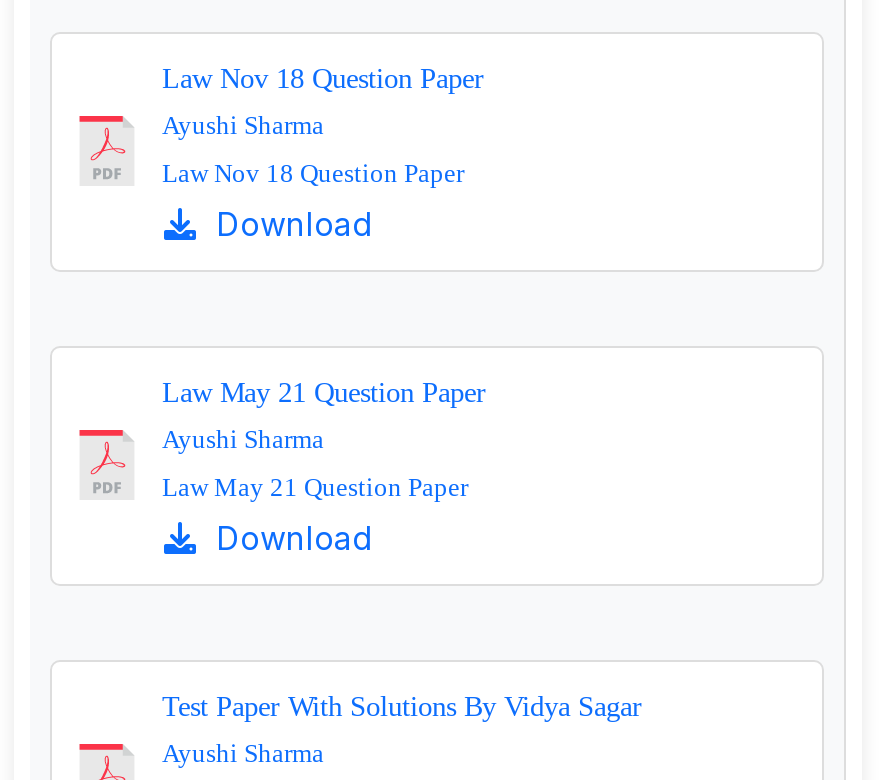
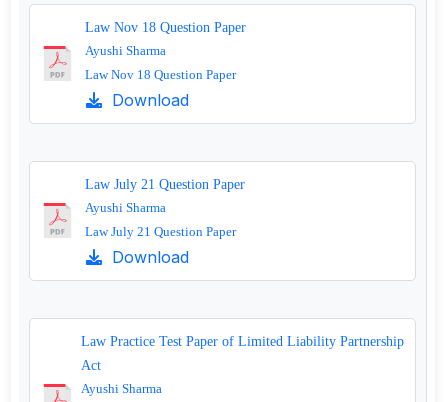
[162,375,486,407] Law May 21 Question Paper -> [85,176,245,192] Law July 21 Question Paper
[162,471,468,501] Law May 21 Question Paper -> [85,224,236,239] Law July 21 Question Paper
[162,689,642,721] Test Paper With Solutions By Vidya Sagar -> [81,333,404,373] Law Practice Test Paper of Limited Liability Partnership | Act

